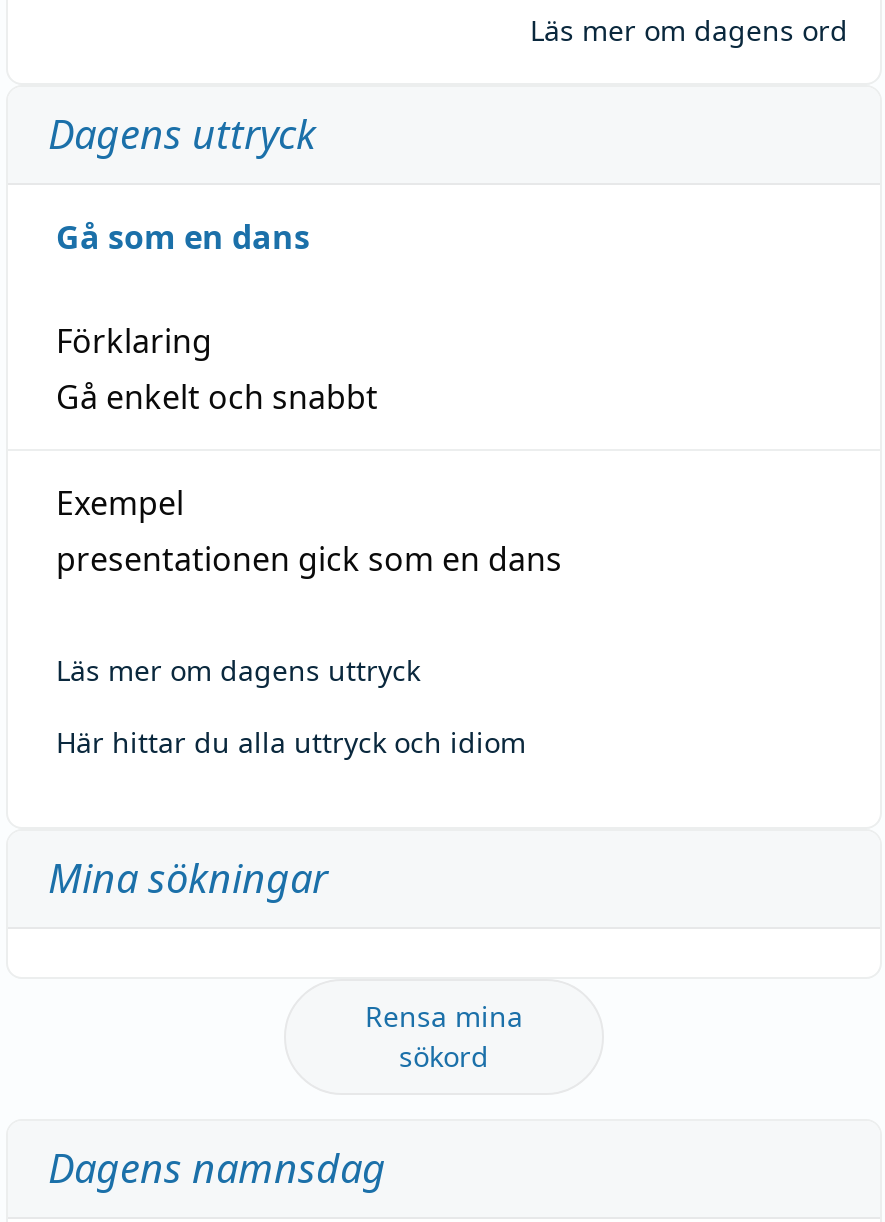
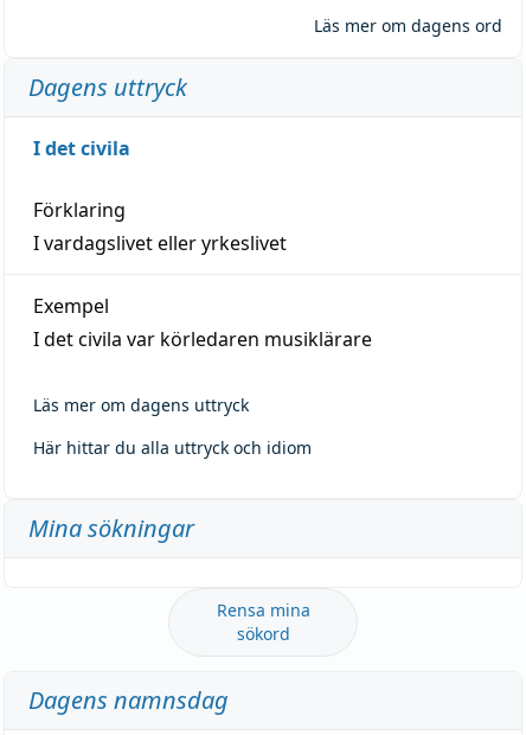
[56,214,310,258] Gå som en dans -> [33,135,130,161] I det civila
[56,374,378,418] Gå enkelt och snabbt -> [33,230,287,256] I vardagslivet eller yrkeslivet
[56,536,562,580] presentationen gick som en dans -> [33,326,372,352] I det civila var körledaren musiklärare

